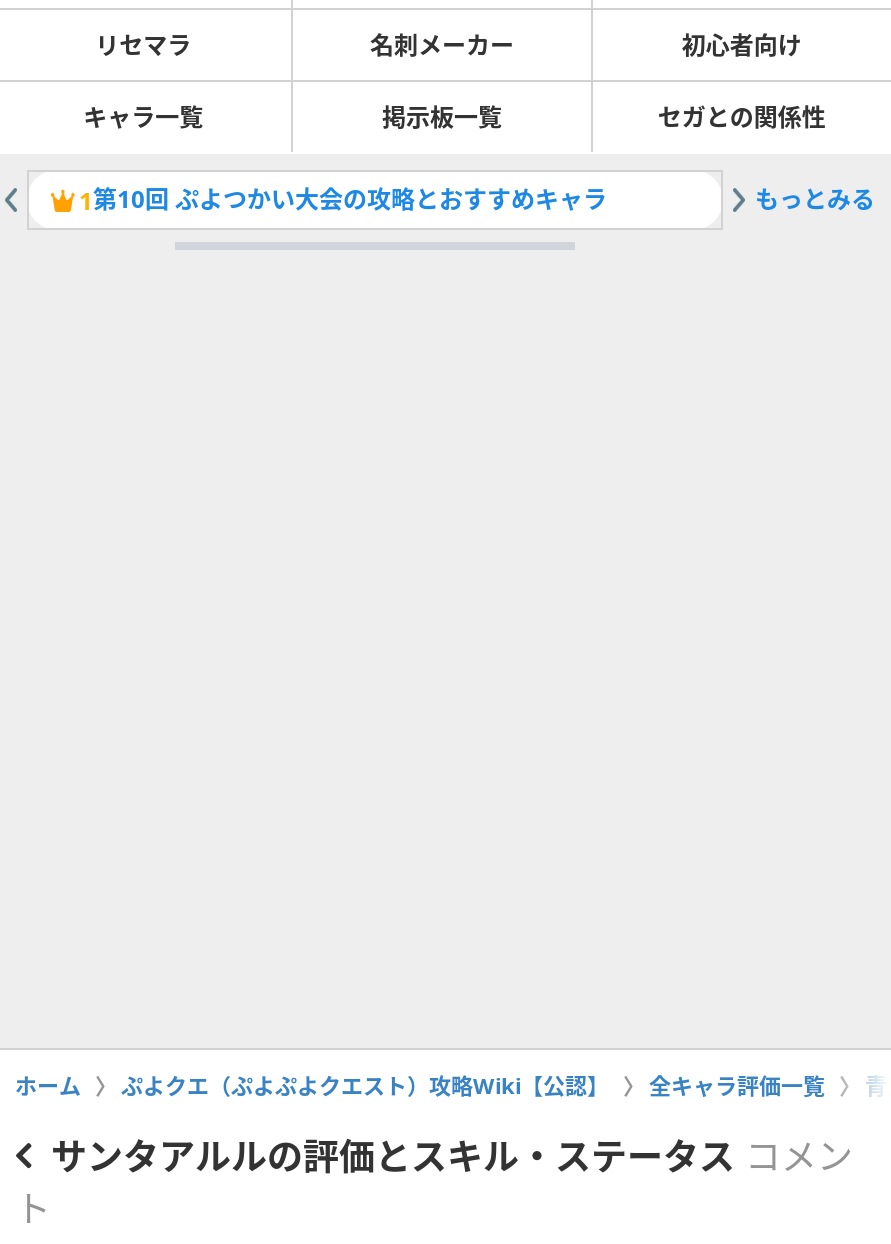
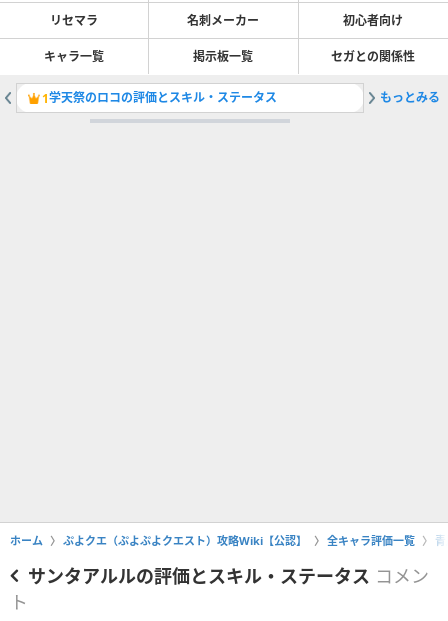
[79,182,607,218] 1第10回 ぷよつかい大会の攻略とおすすめキャラ -> [42,89,277,107] 1学天祭のロコの評価とスキル・ステータス

